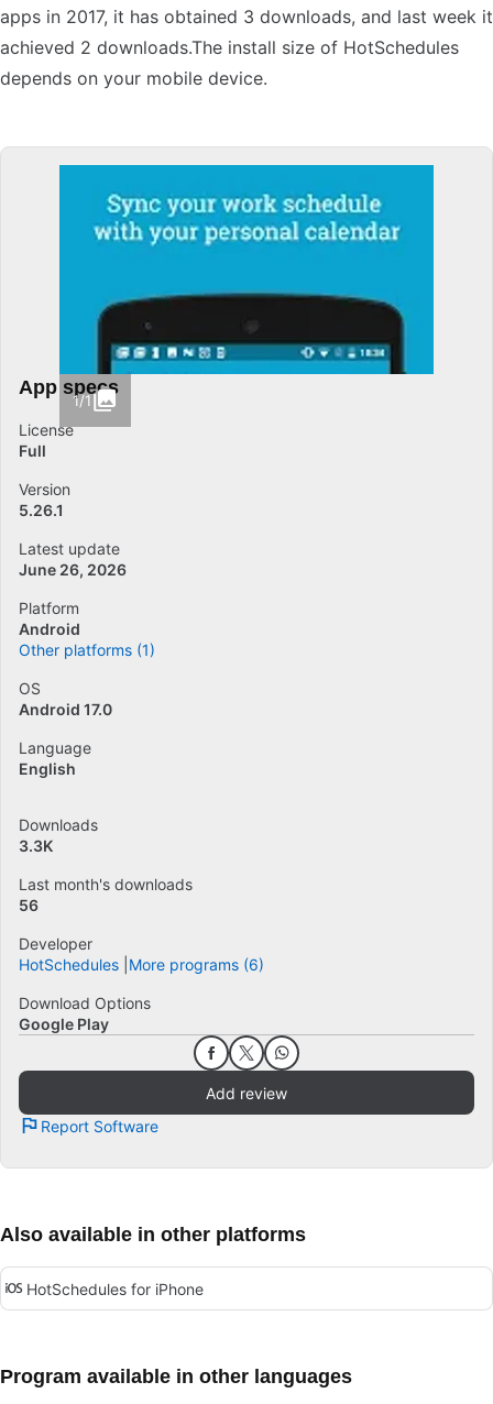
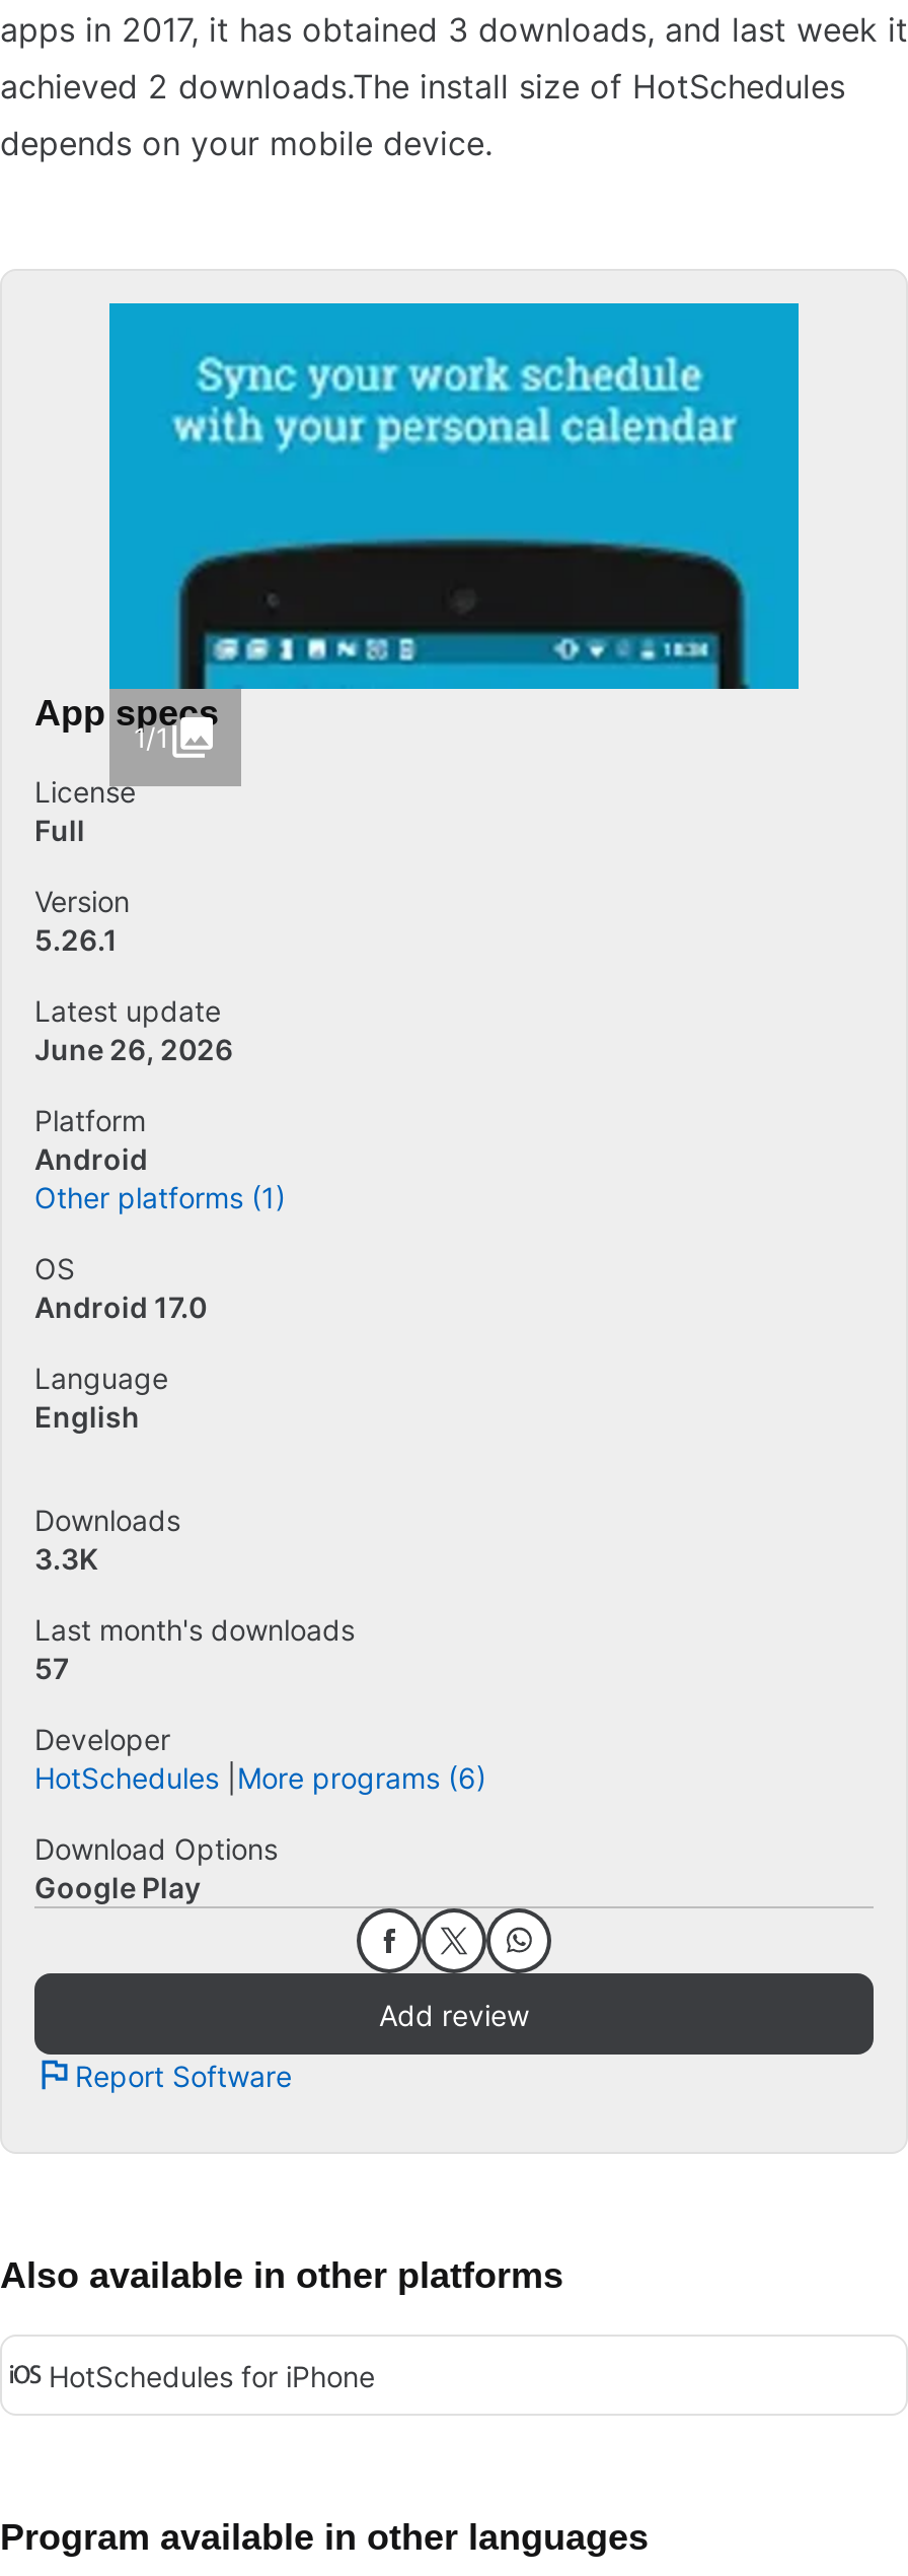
[19,896,39,914] 56 -> [34,1651,69,1685] 57

